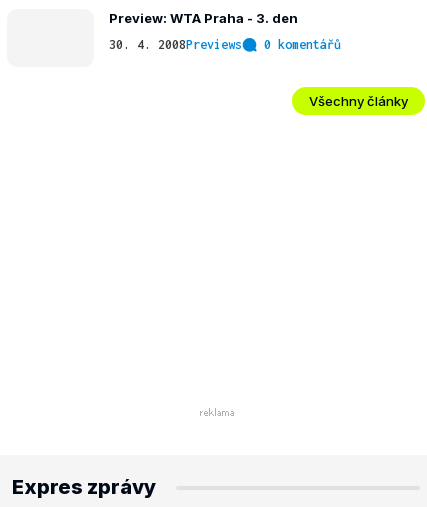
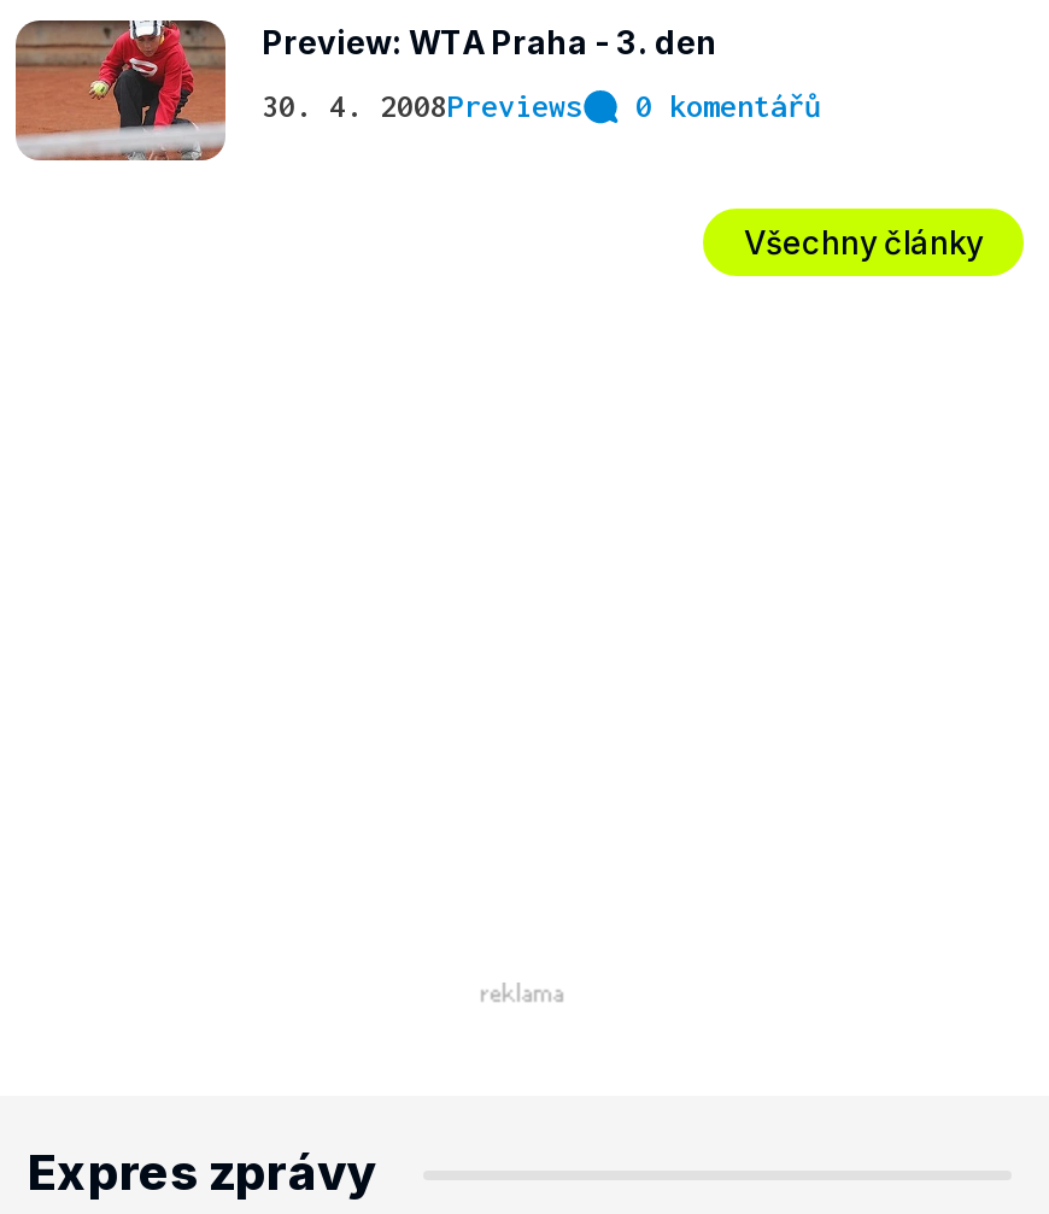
none -> [13,18,228,163] [image]

